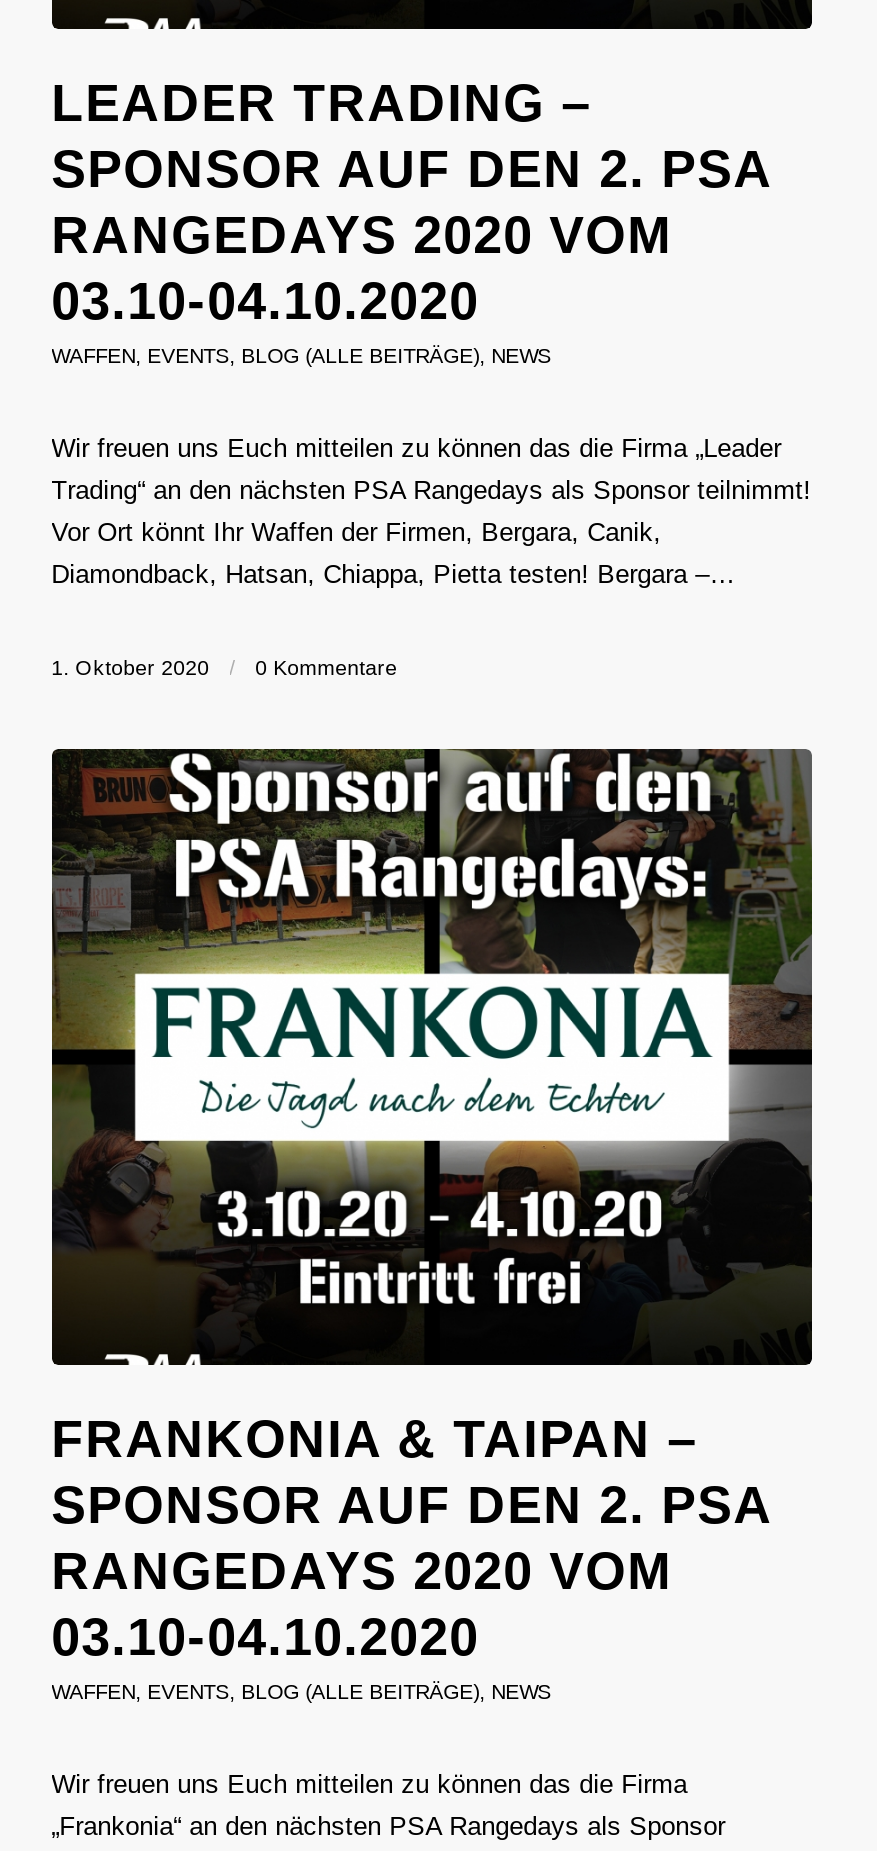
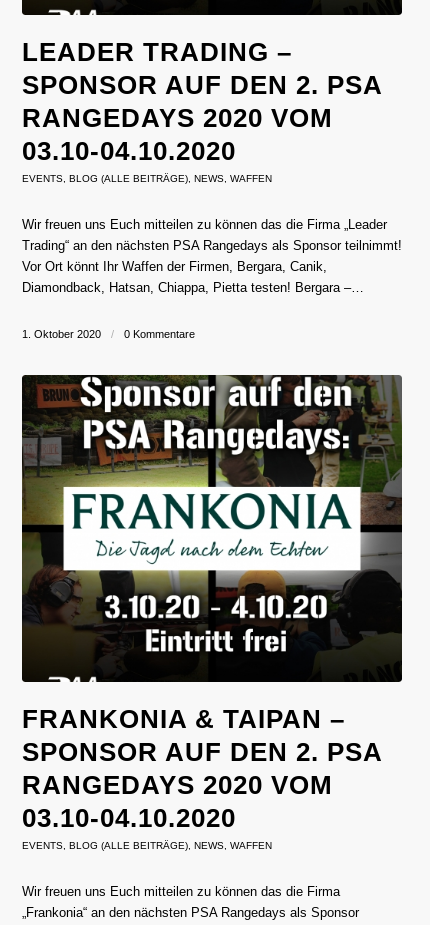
[51,345,551,367] WAFFEN, EVENTS, BLOG (ALLE BEITRÄGE), NEWS -> [22,173,272,184] EVENTS, BLOG (ALLE BEITRÄGE), NEWS, WAFFEN
[51,1682,551,1704] WAFFEN, EVENTS, BLOG (ALLE BEITRÄGE), NEWS -> [22,840,272,851] EVENTS, BLOG (ALLE BEITRÄGE), NEWS, WAFFEN

